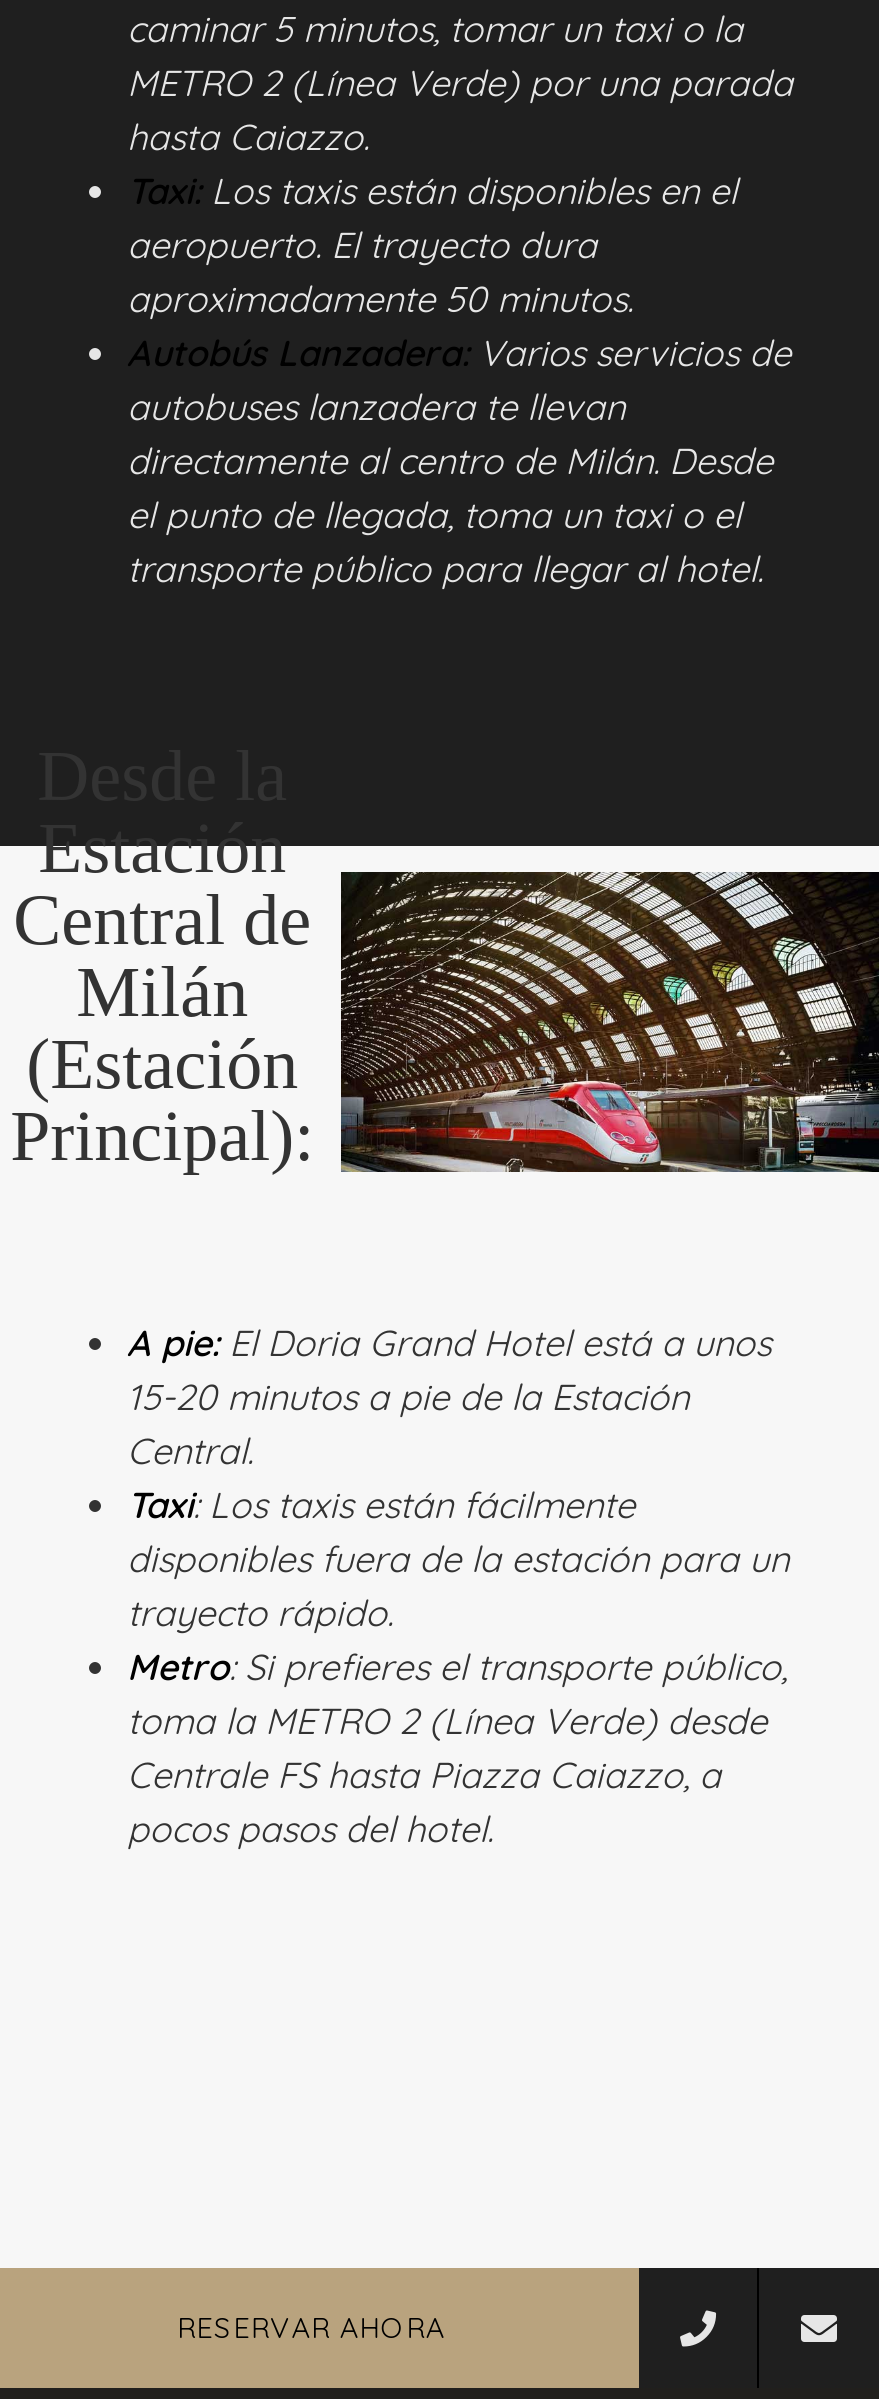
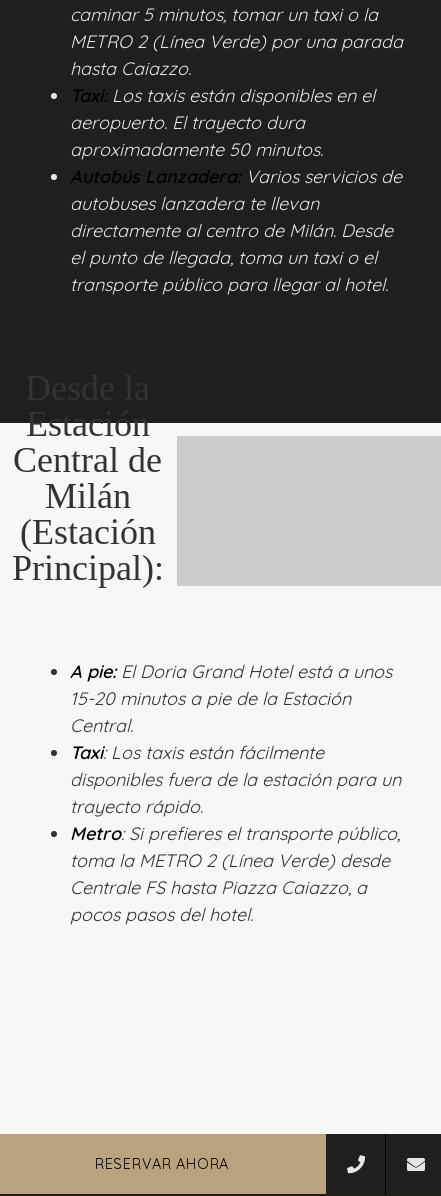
[339,870,873,1174] [image] -> none

